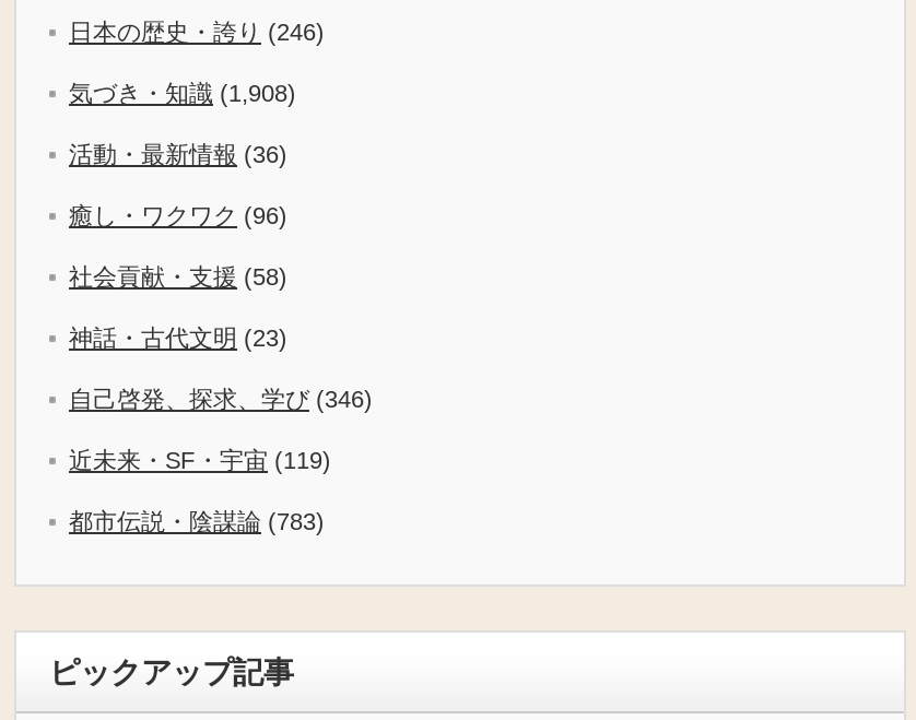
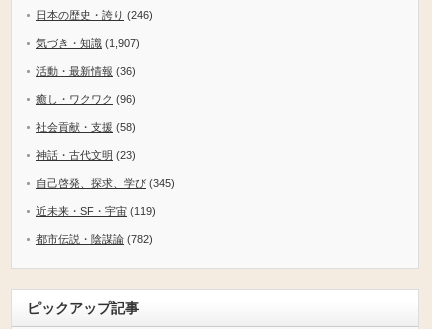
[69,79,296,105] 気づき・知識(1,908) -> [36,36,140,48] 気づき・知識(1,907)
[69,385,373,411] 自己啓発、探求、学び(346) -> [36,176,175,188] 自己啓発、探求、学び(345)
[69,507,325,533] 都市伝説・陰謀論(783) -> [36,232,153,244] 都市伝説・陰謀論(782)

